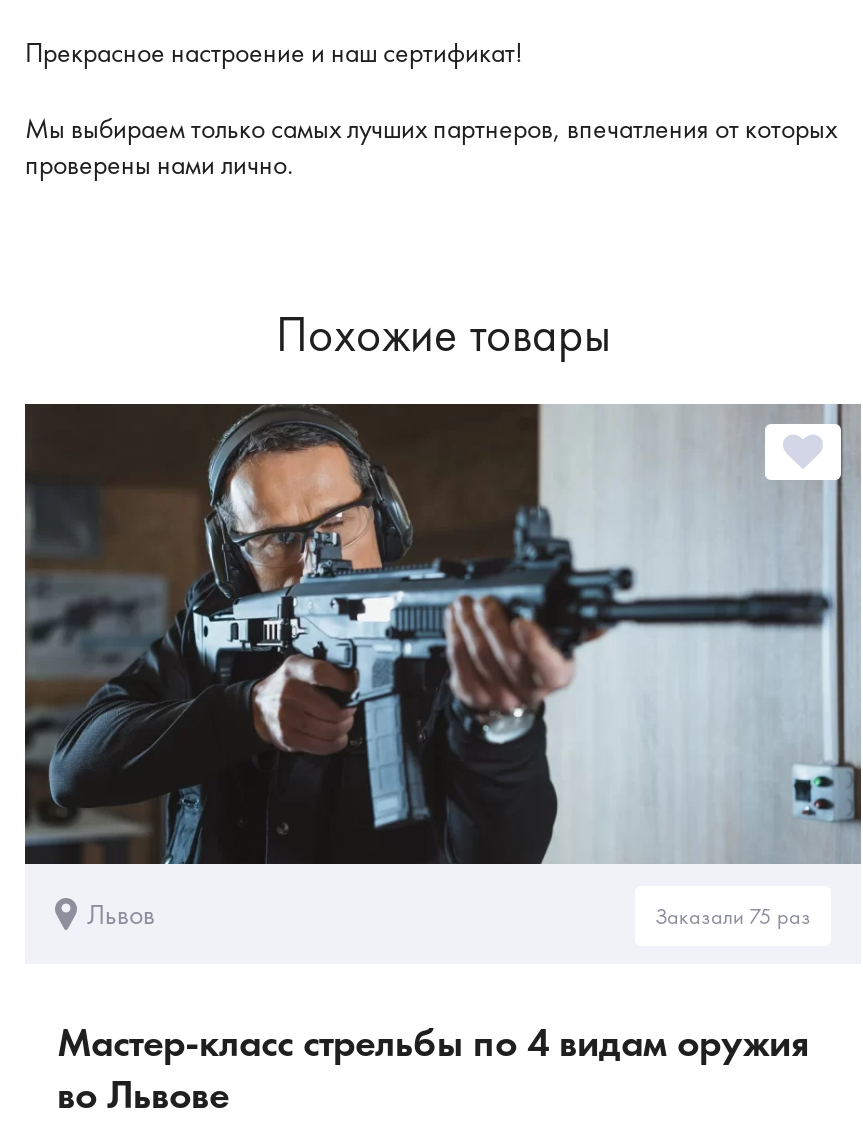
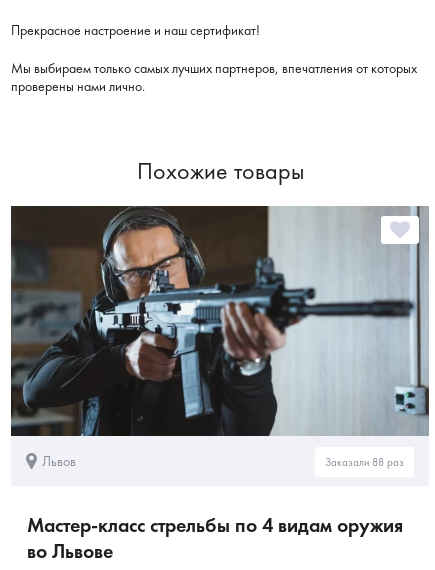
[655,902,811,930] Заказали 75 раз -> [325,455,404,469] Заказали 88 раз

